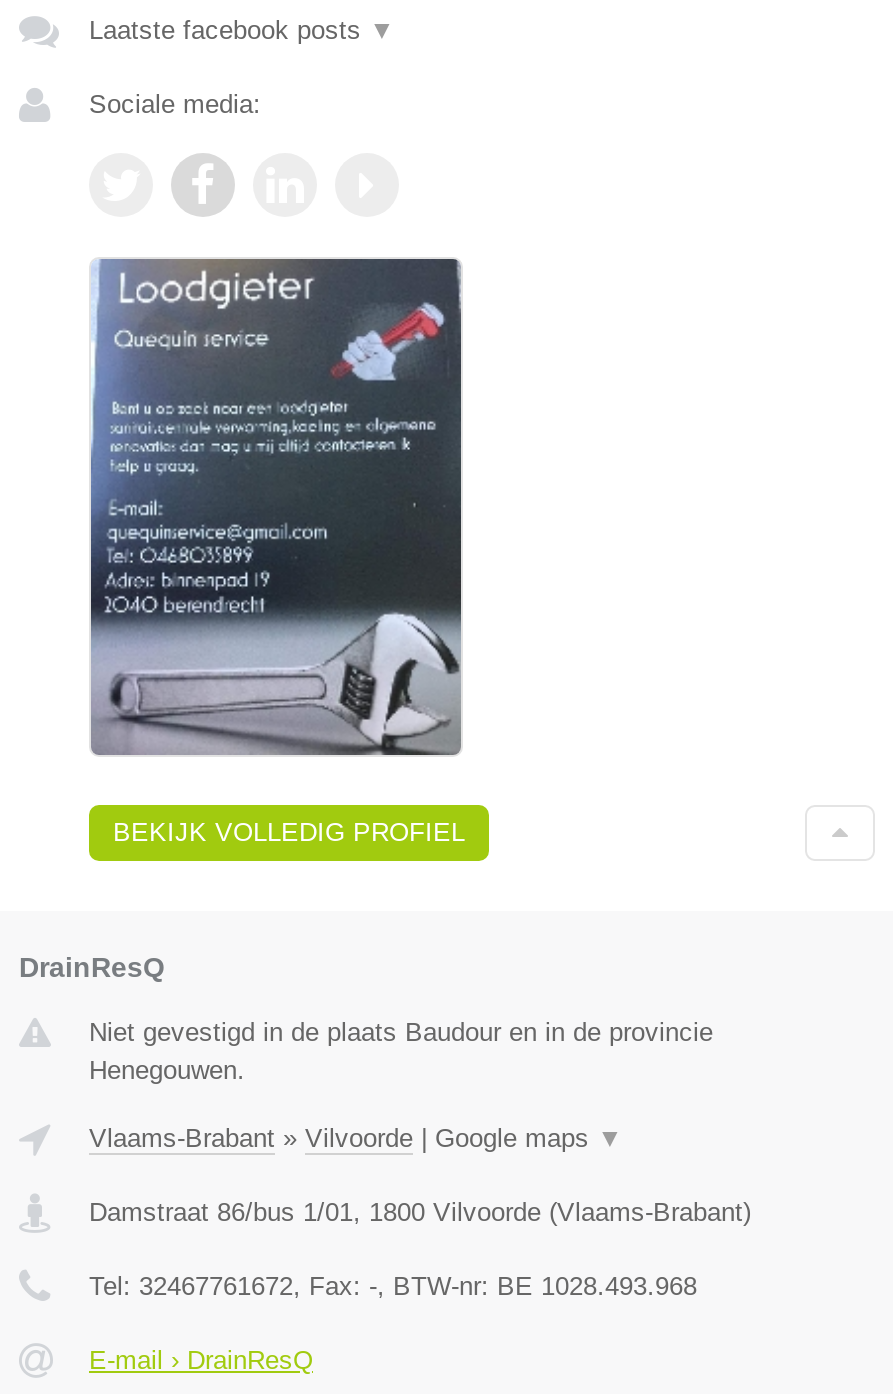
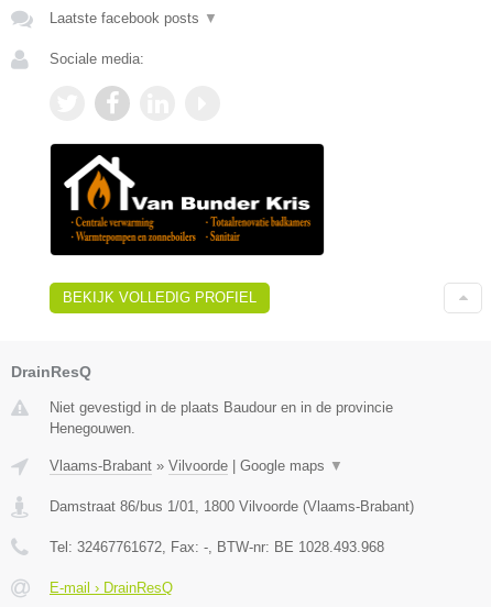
[89,257,489,757] [image] -> [50,143,325,256] [image]

